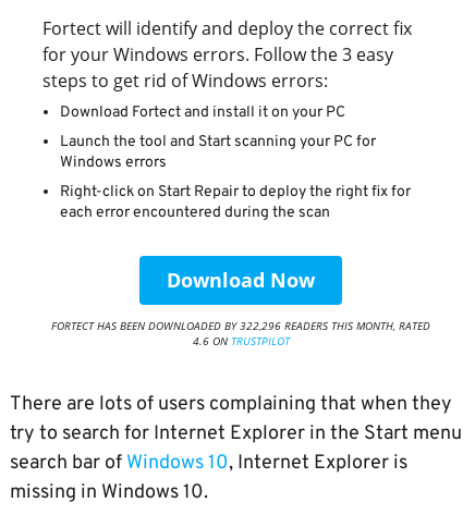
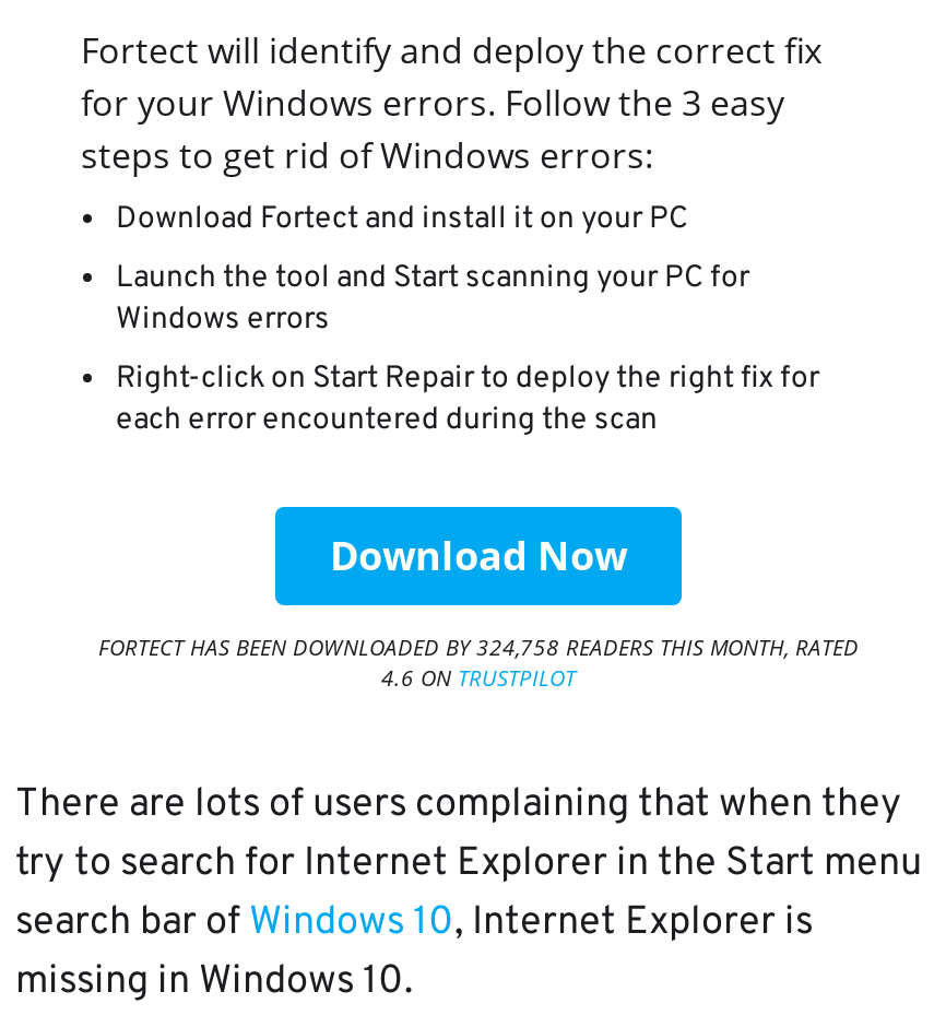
[51,318,430,333] FORTECT HAS BEEN DOWNLOADED BY322,296 READERS THIS MONTH, RATED -> [98,633,859,663] FORTECT HAS BEEN DOWNLOADED BY324,758 READERS THIS MONTH, RATED

